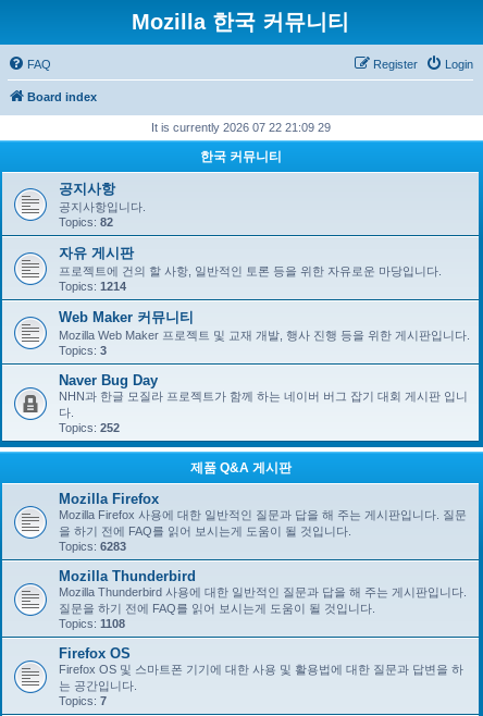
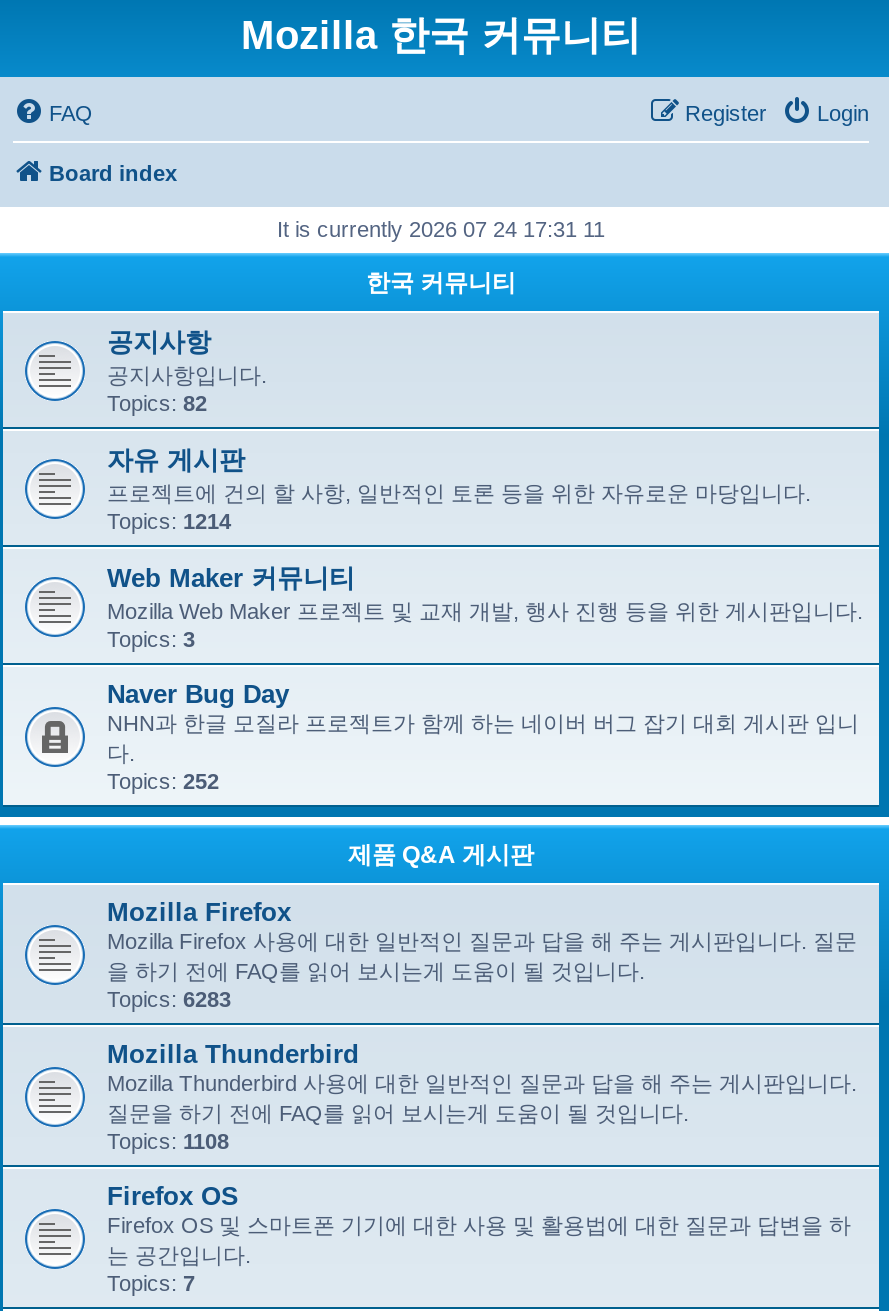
[151,121,330,134] It is currently 2026 07 22 21:09 29 -> [277,217,605,241] It is currently 2026 07 24 17:31 11

